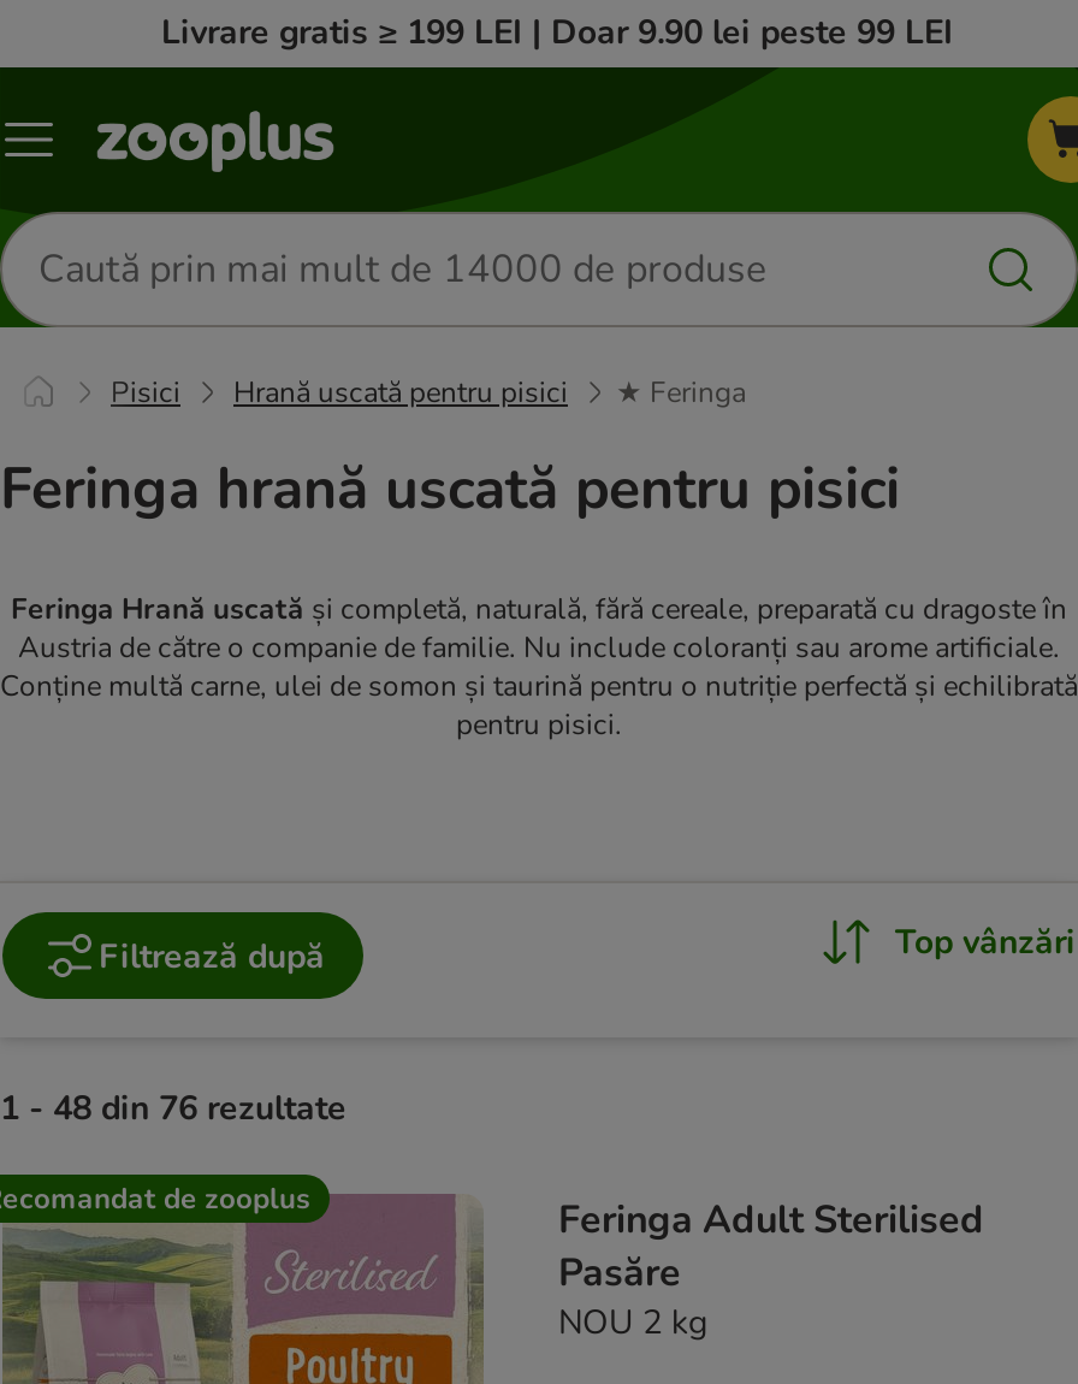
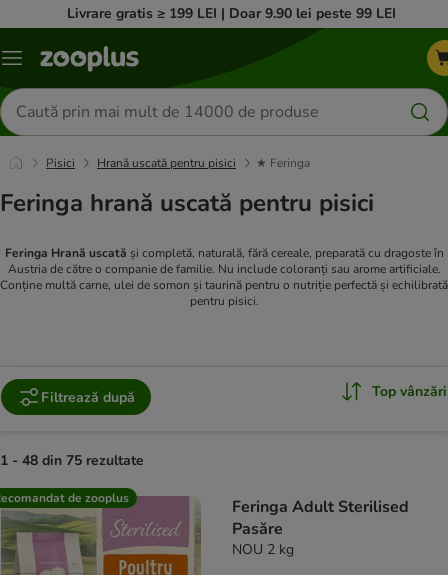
[0,1086,346,1132] 1 - 48 din 76 rezultate -> [0,451,144,470] 1 - 48 din 75 rezultate

